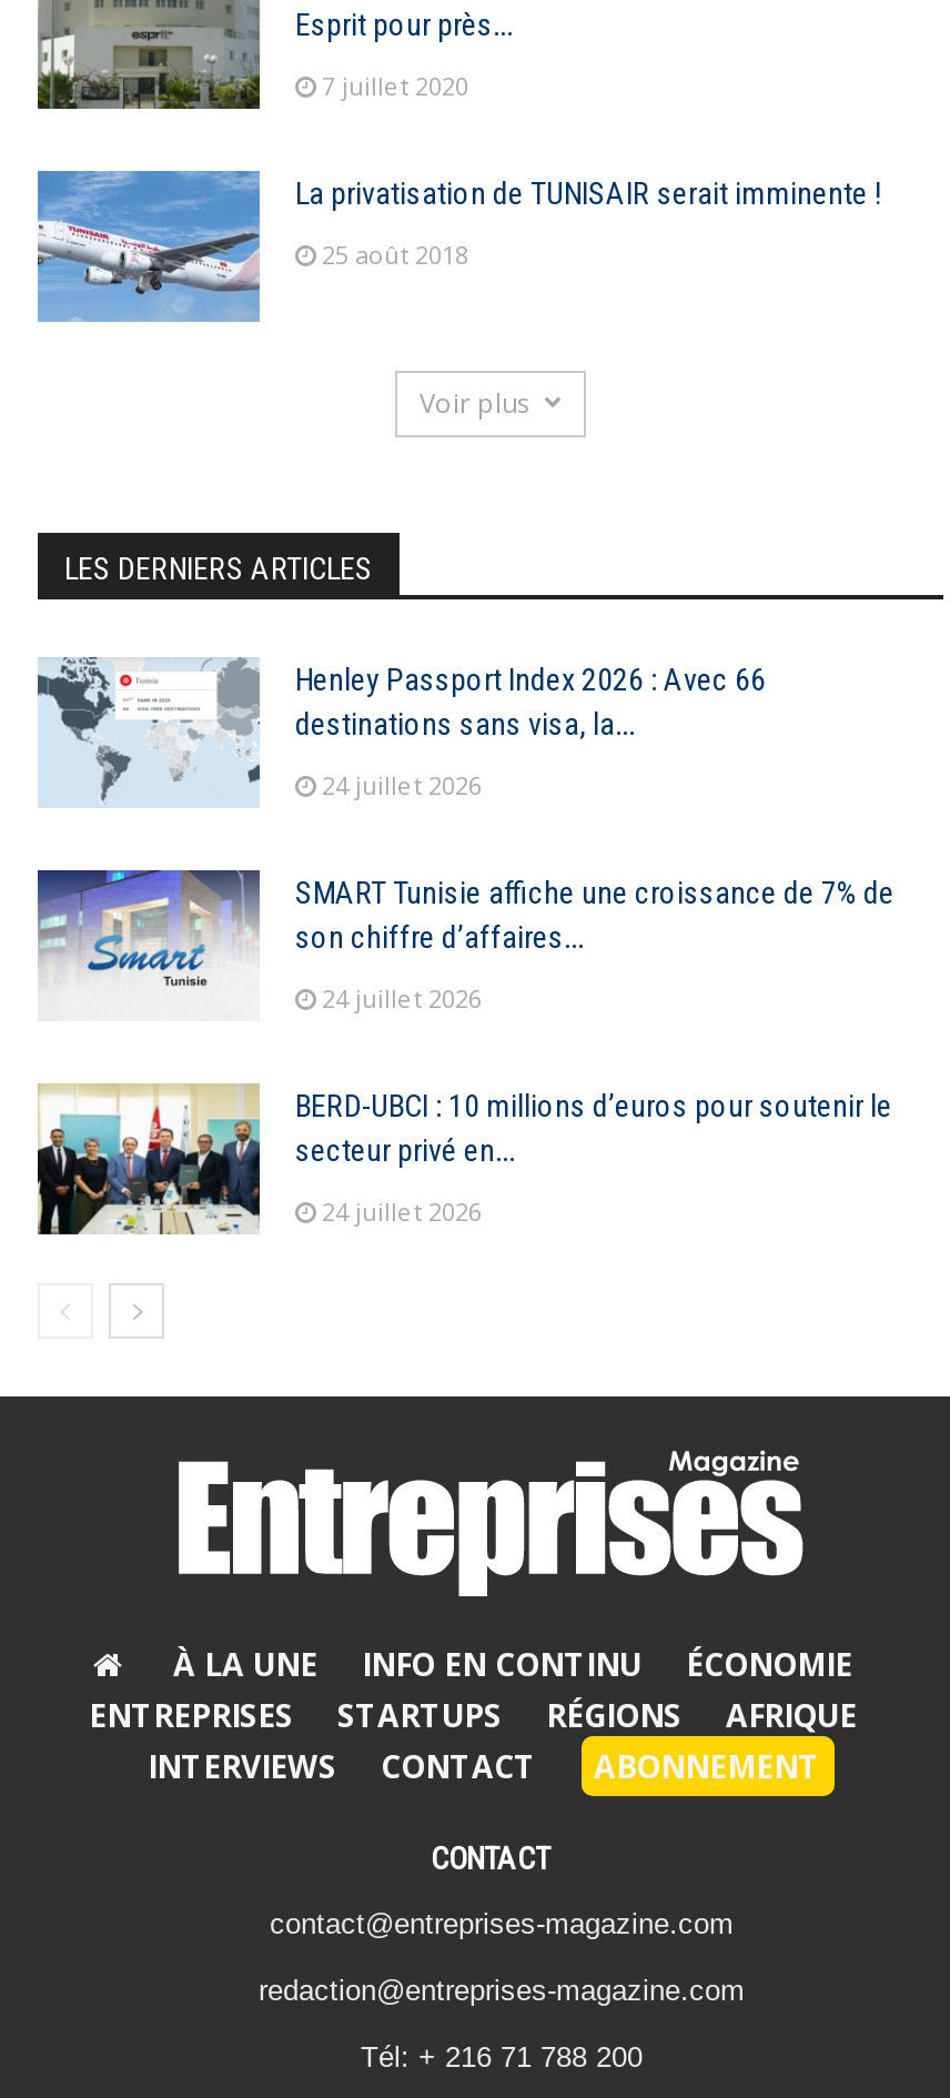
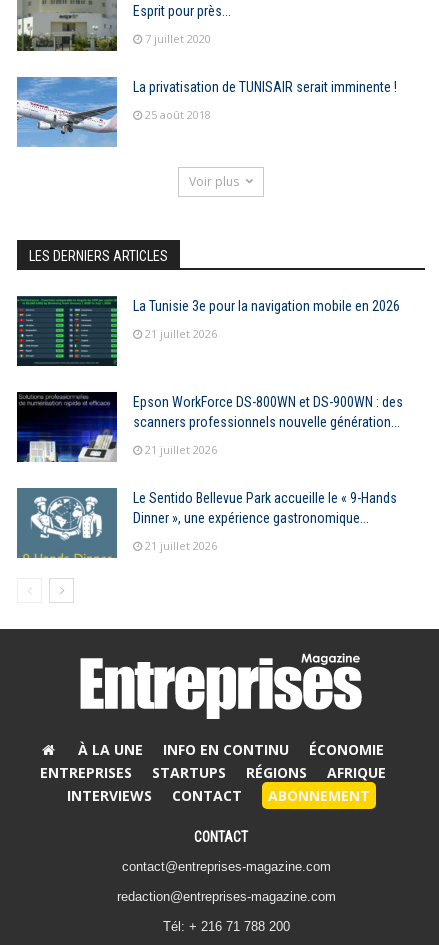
[36,657,766,813] [image] | Henley Passport Index 2026 : Avec 66 | destinations sans visa, la... -> [16,295,400,367] [image] | La Tunisie 3e pour la navigation mobile en 2026
[322,767,482,801] 24 juillet 2026 -> [145,326,217,341] 21 juillet 2026
[36,868,895,1026] [image] | SMART Tunisie affiche une croissance de 7% de | son chiffre d’affaires... -> [16,391,403,463] [image] | Epson WorkForce DS-800WN et DS-900WN : des | scanners professionnels nouvelle génération...
[322,980,482,1014] 24 juillet 2026 -> [145,442,217,457] 21 juillet 2026
[36,1081,892,1239] [image] | BERD-UBCI : 10 millions d’euros pour soutenir le | secteur privé en... -> [16,487,397,559] [image] | Le Sentido Bellevue Park accueille le « 9-Hands | Dinner », une expérience gastronomique...
[322,1194,482,1227] 24 juillet 2026 -> [145,538,217,553] 21 juillet 2026

